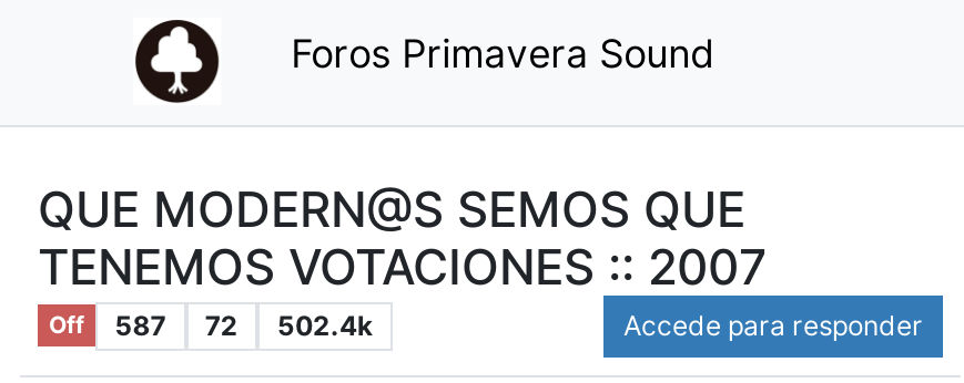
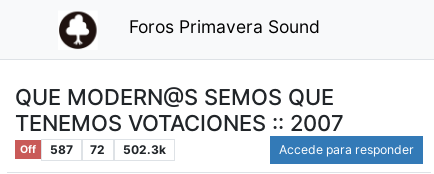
[49,308,373,342] Off 587 72 502.4k -> [20,142,166,157] Off 587 72 502.3k

